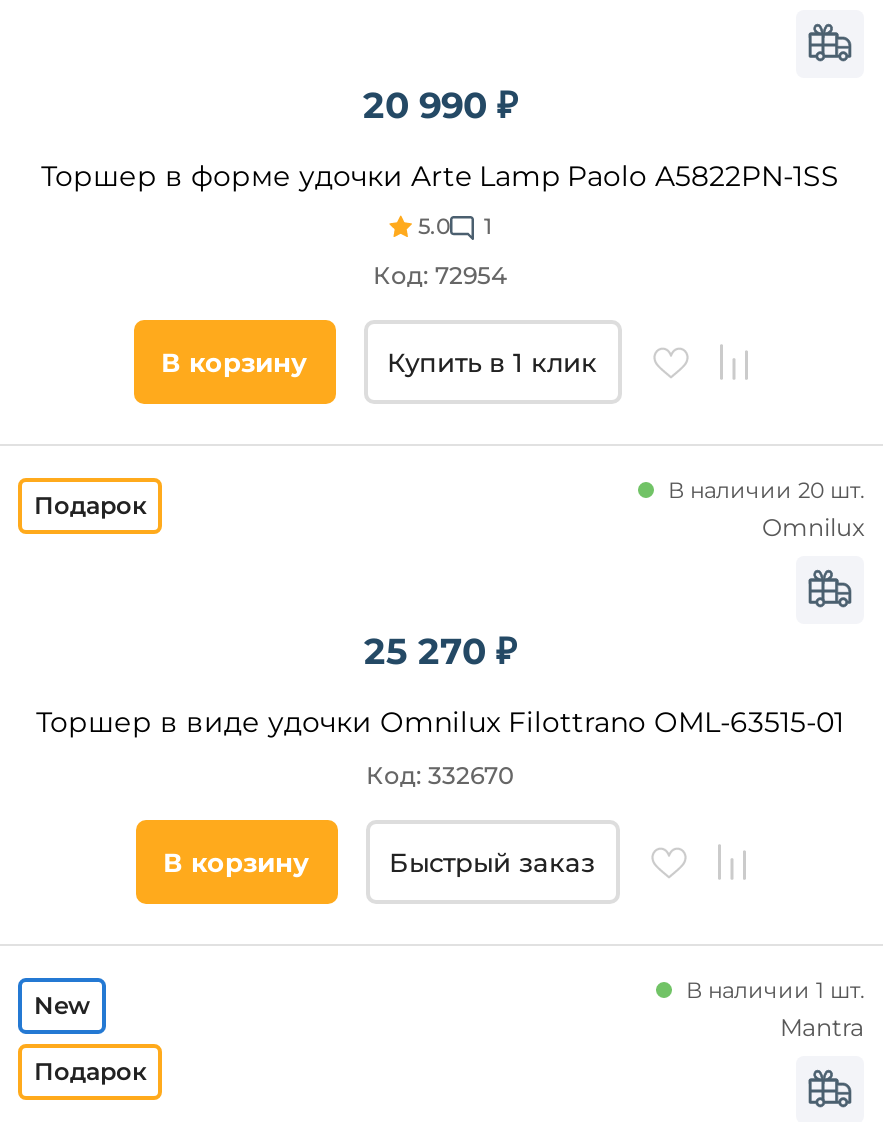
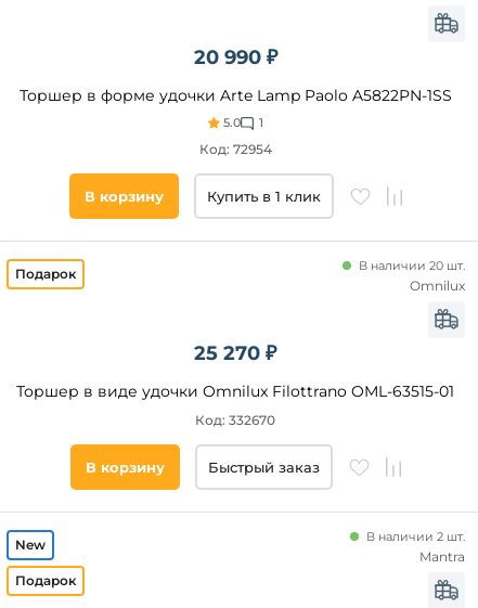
[686,976,864,1004] В наличии 1 шт. -> [366,529,465,544] В наличии 2 шт.

